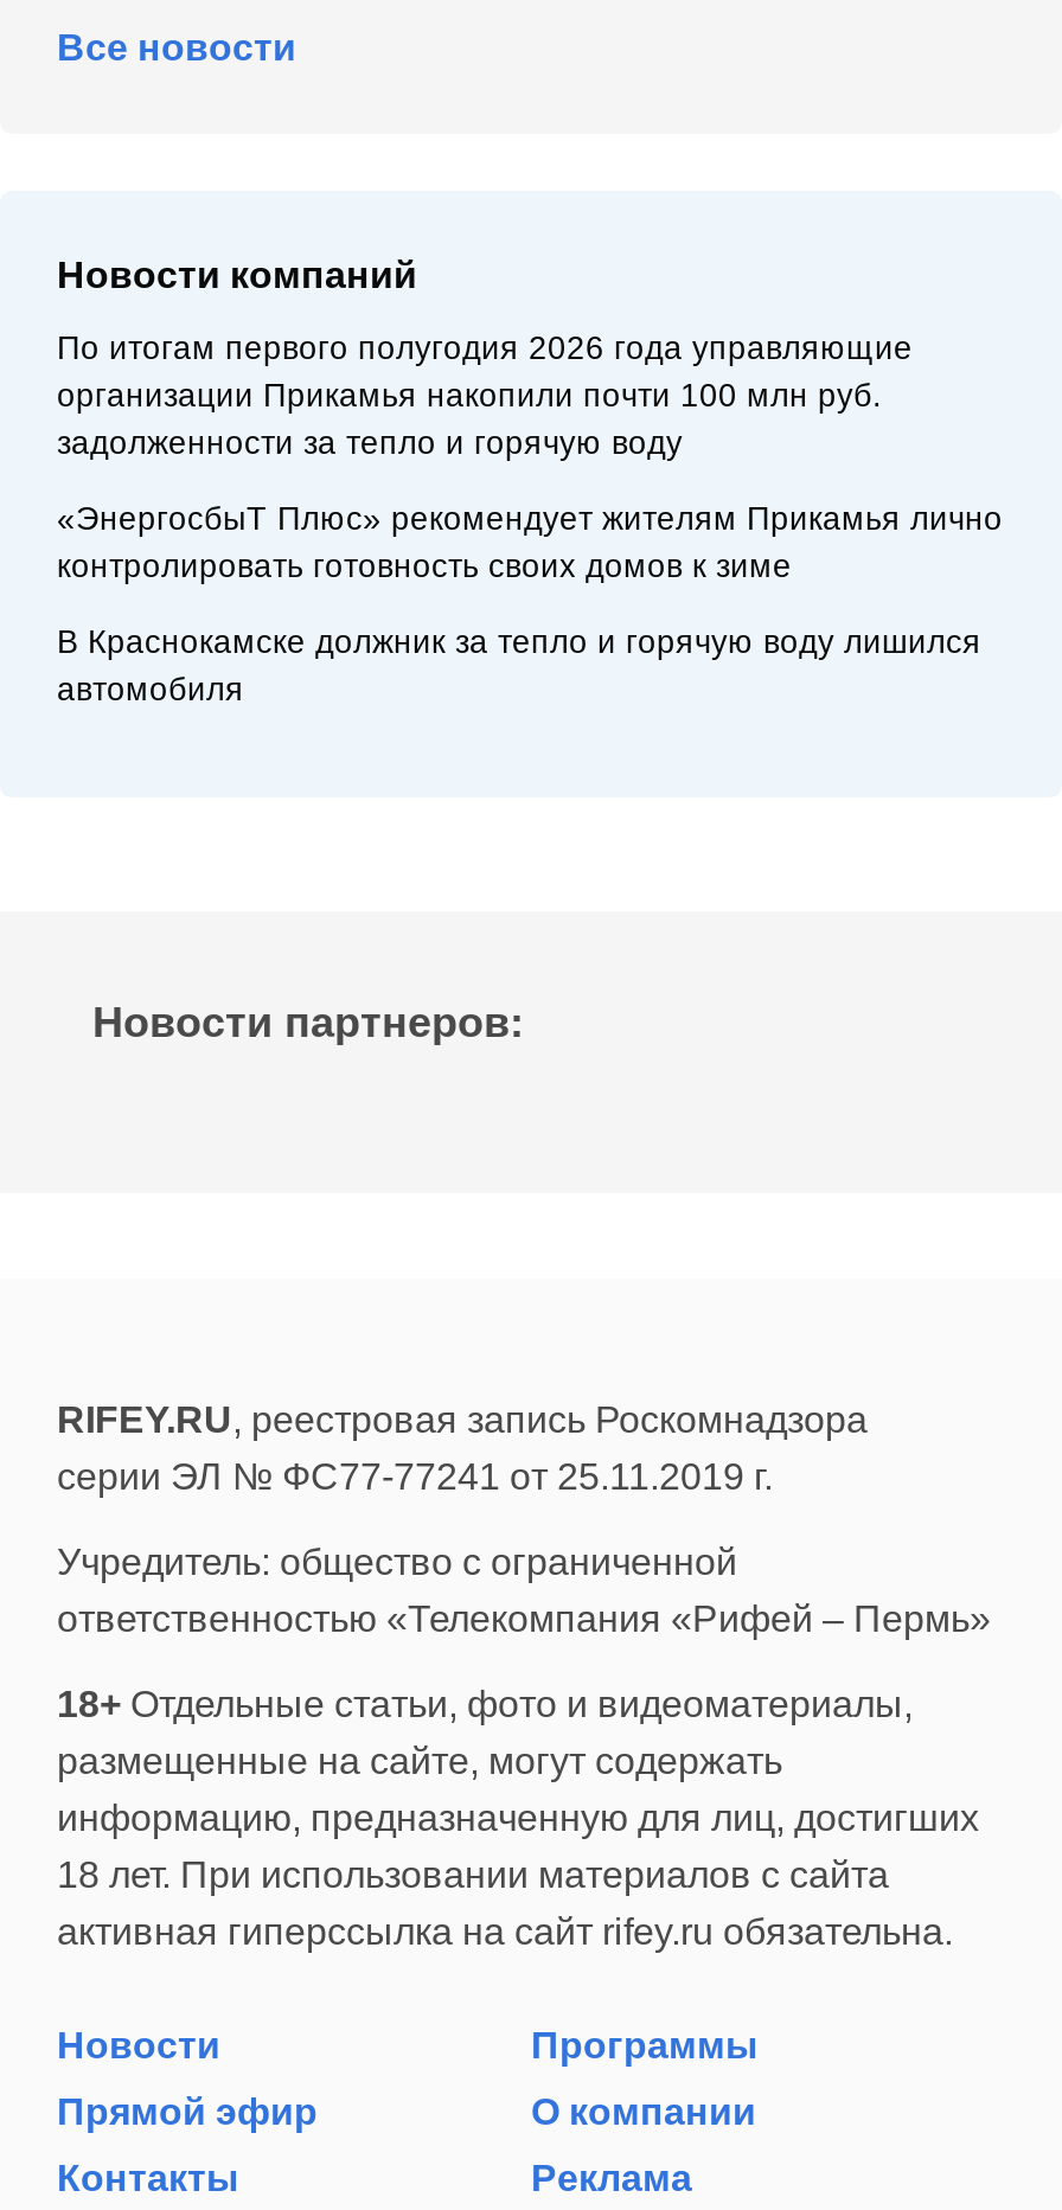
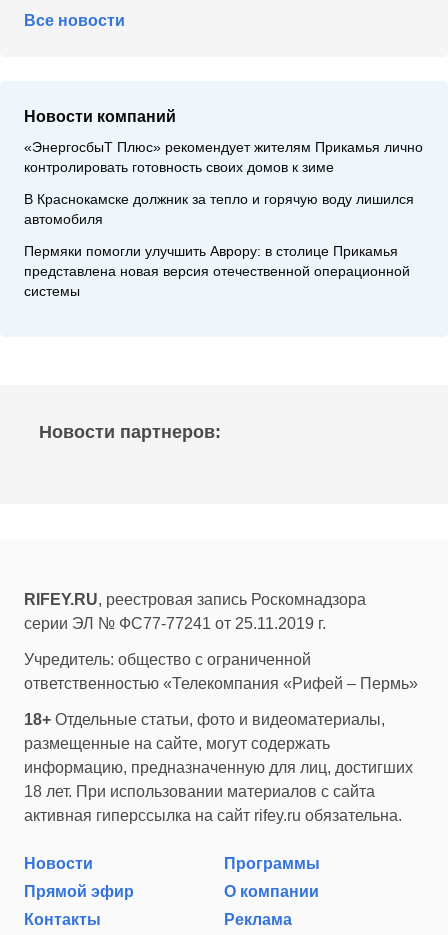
[57,332,913,462] По итогам первого полугодия 2026 года управляющие | организации Прикамья накопили почти 100 млн руб. | задолженности за тепло и горячую воду -> none
moved [57,502,1003,708] -> [24,140,423,227]: «ЭнергосбыТ Плюс» рекомендует жителям Прикамья лично | контролировать готовность своих домов к зиме | В Краснокамске должник за тепло и горячую воду лишился | автомобиля
none -> [24,244,410,299] Пермяки помогли улучшить Аврору: в столице Прикамья | представлена новая версия отечественной операционной | системы

